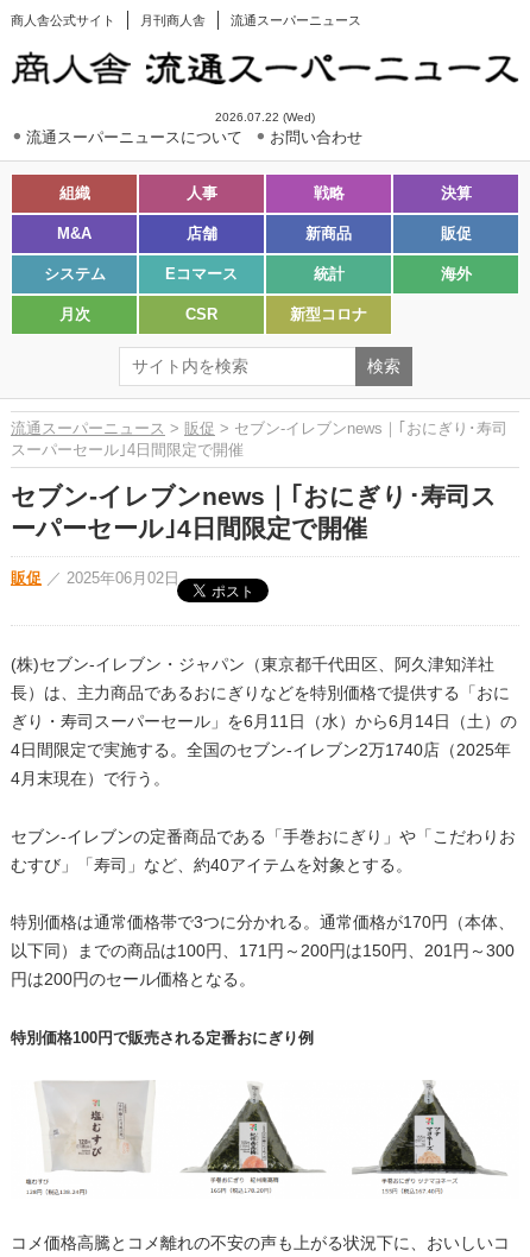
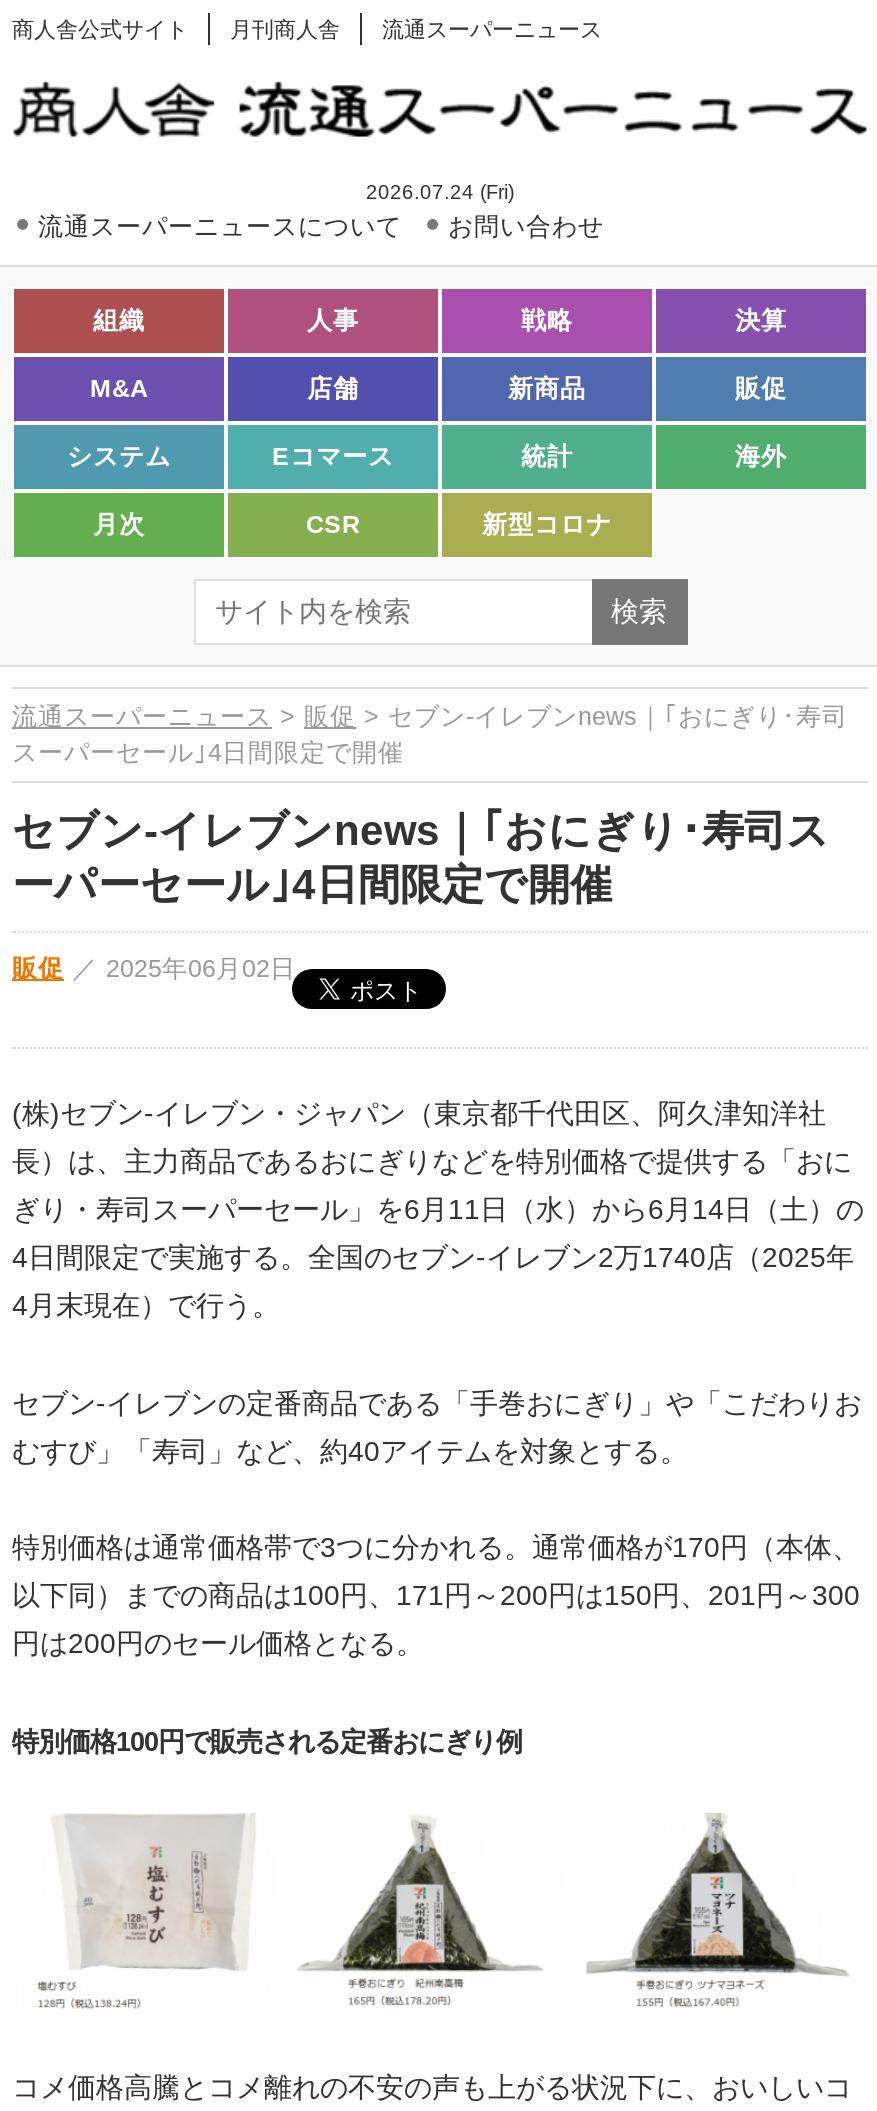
[215,111,315,124] 2026.07.22 (Wed) -> [366,182,514,204] 2026.07.24 (Fri)

